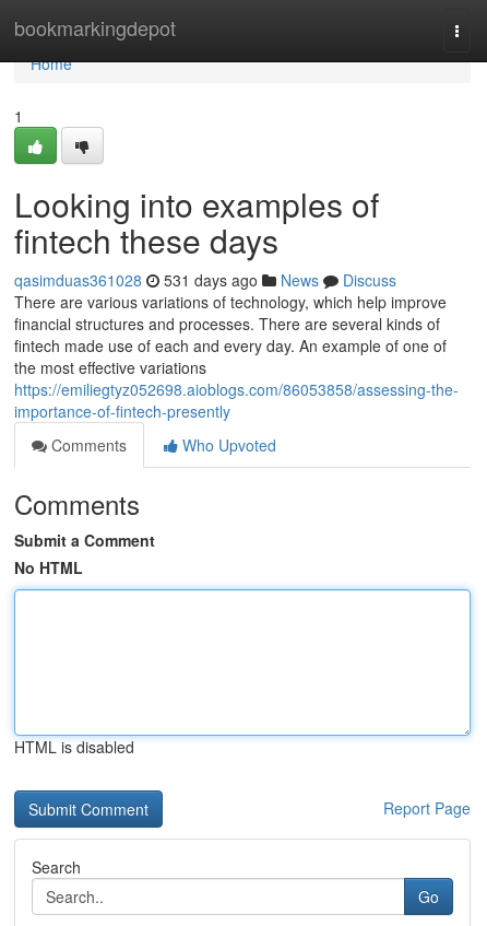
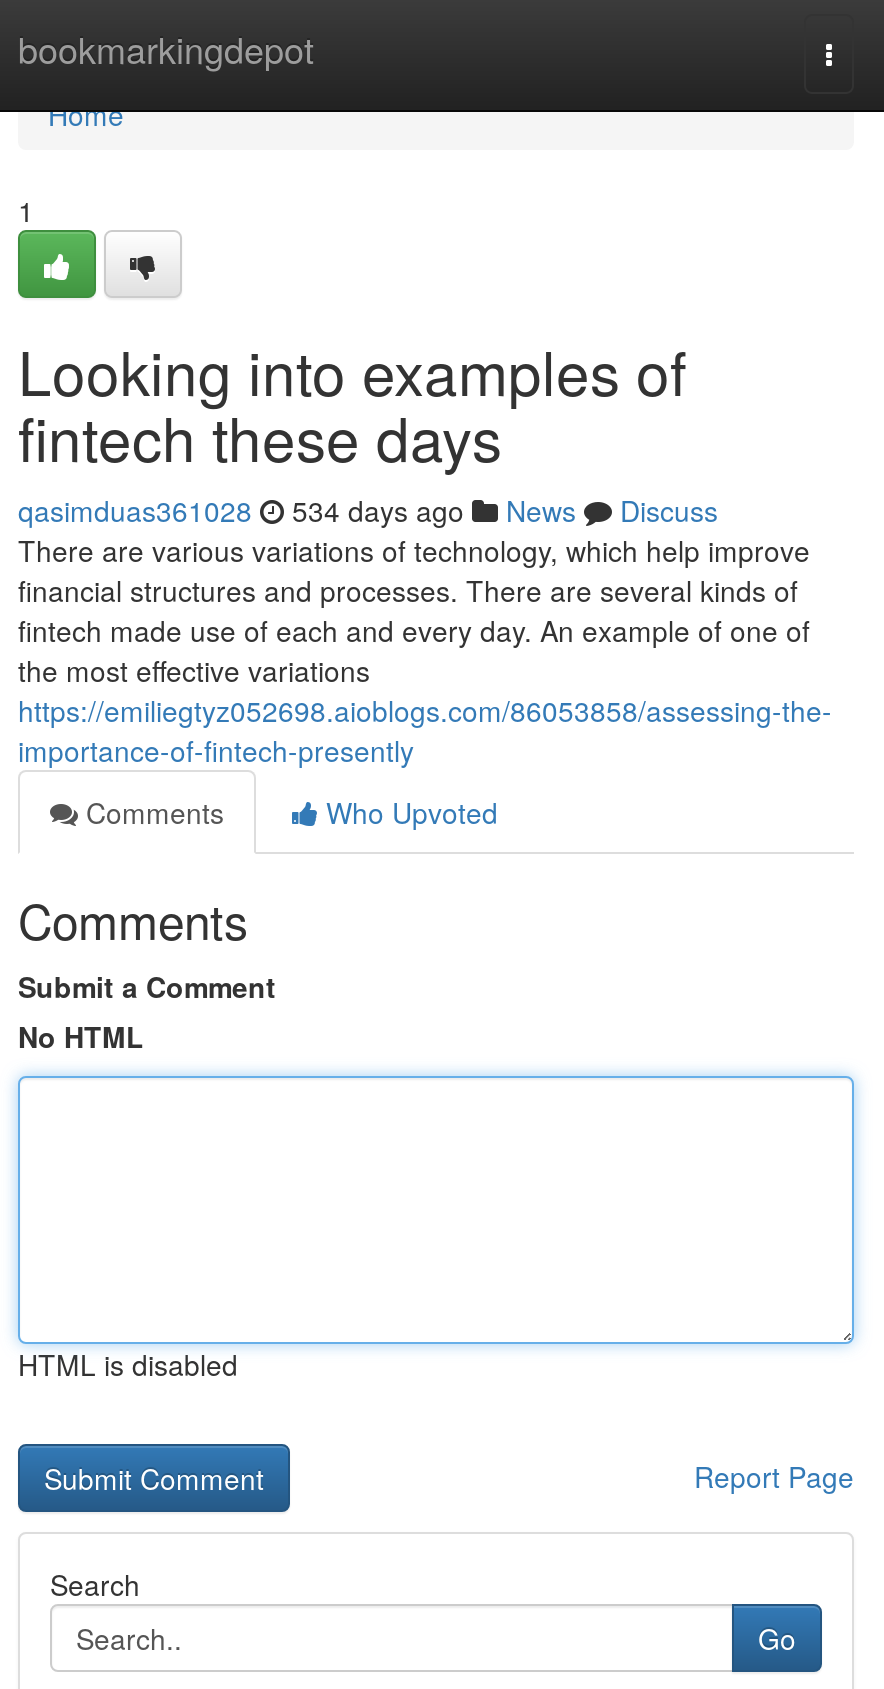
[14,269,396,291] qasimduas361028 531 days ago News Discuss -> [18,490,718,530] qasimduas361028 534 days ago News Discuss

